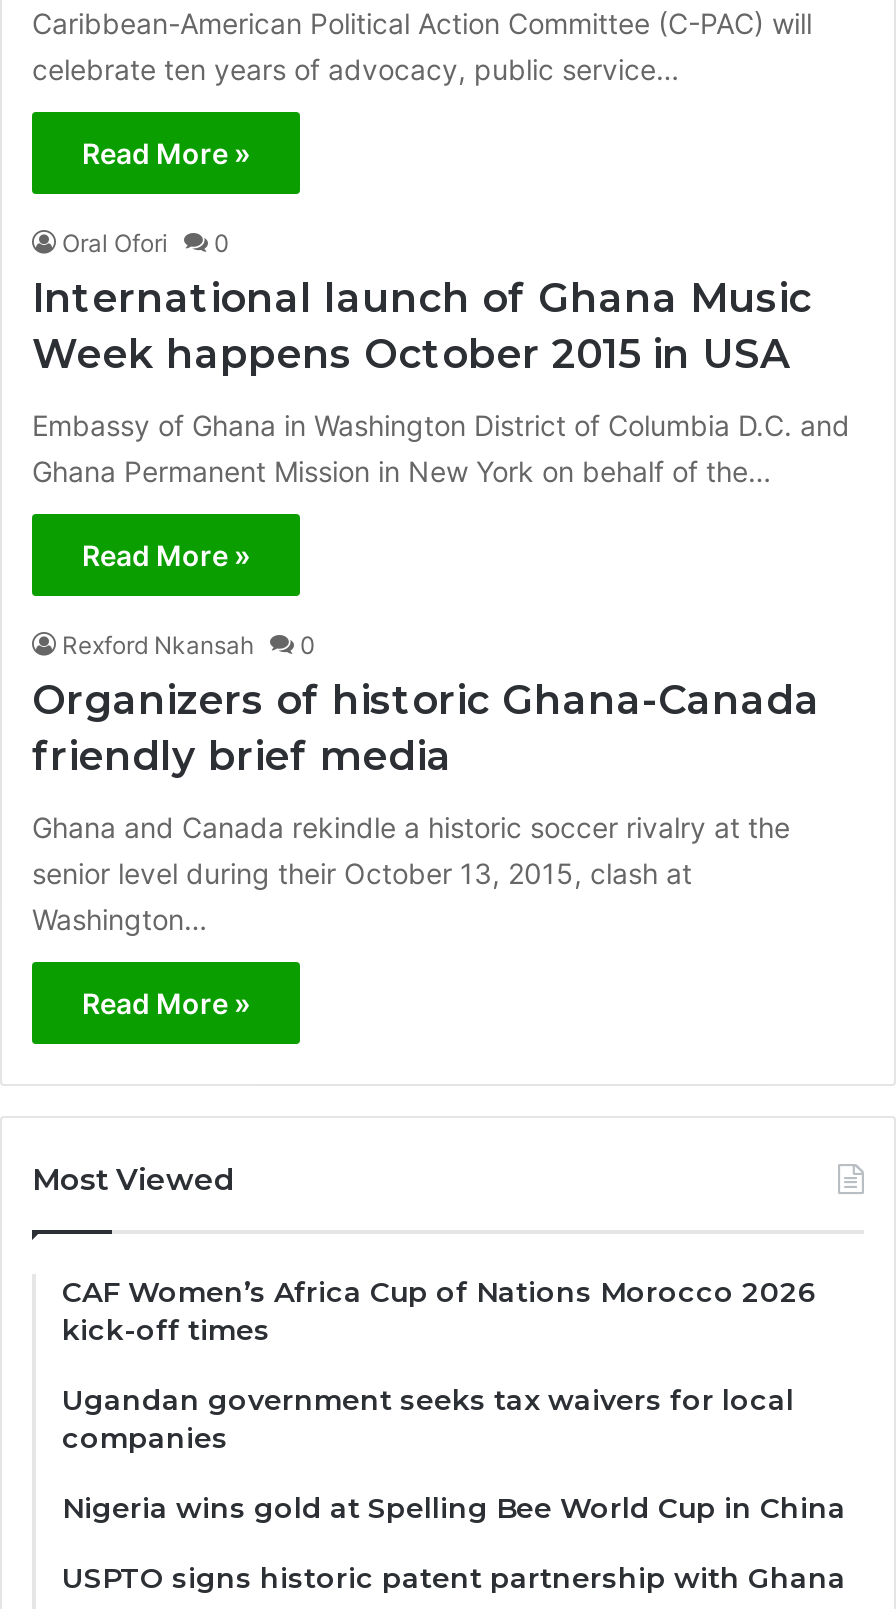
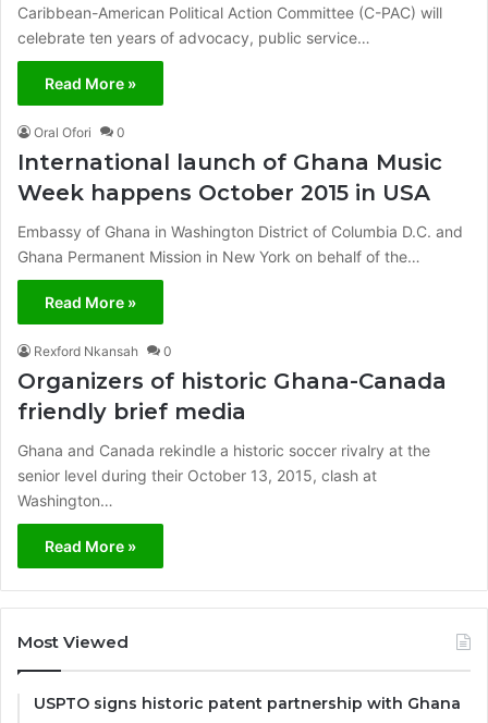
[62,1275,846,1527] CAF Women’s Africa Cup of Nations Morocco 2026 | kick-off times | Ugandan government seeks tax waivers for local | companies | Nigeria wins gold at Spelling Bee World Cup in China -> none

